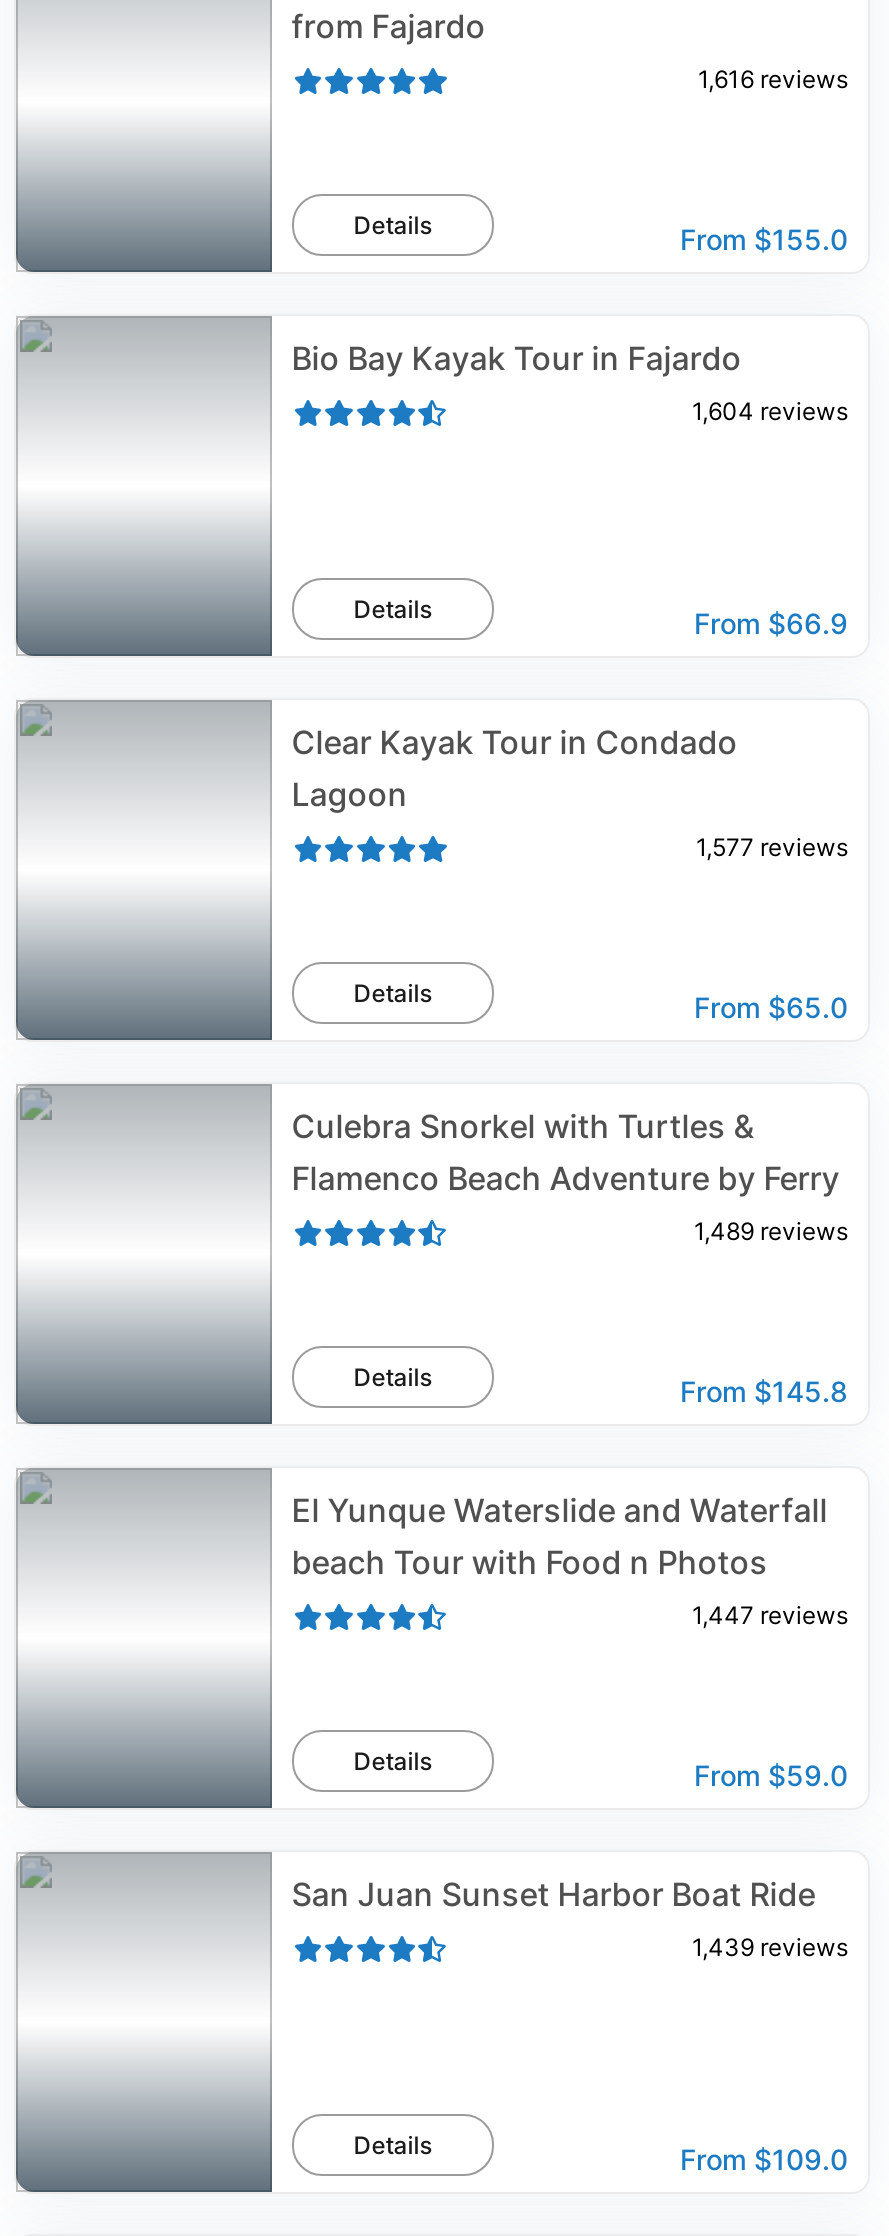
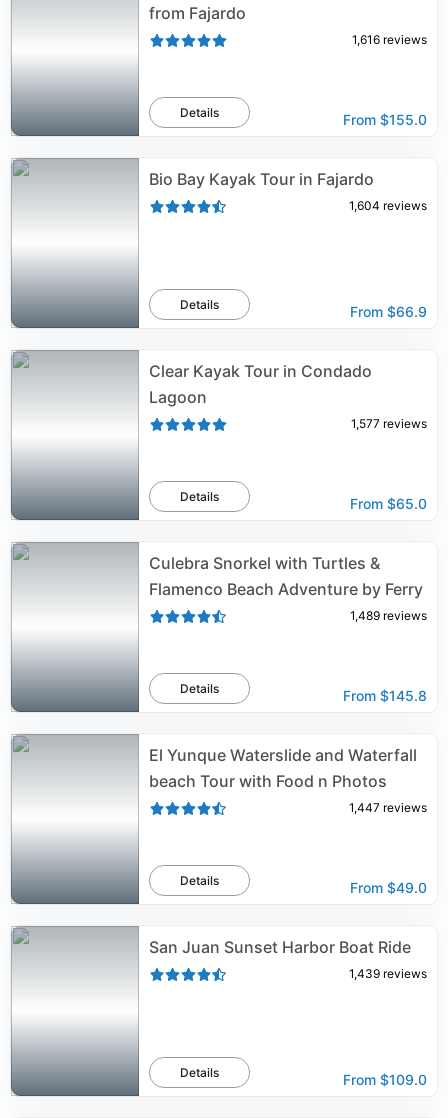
[694,1758,848,1792] From $59.0 -> [350,879,427,896] From $49.0

